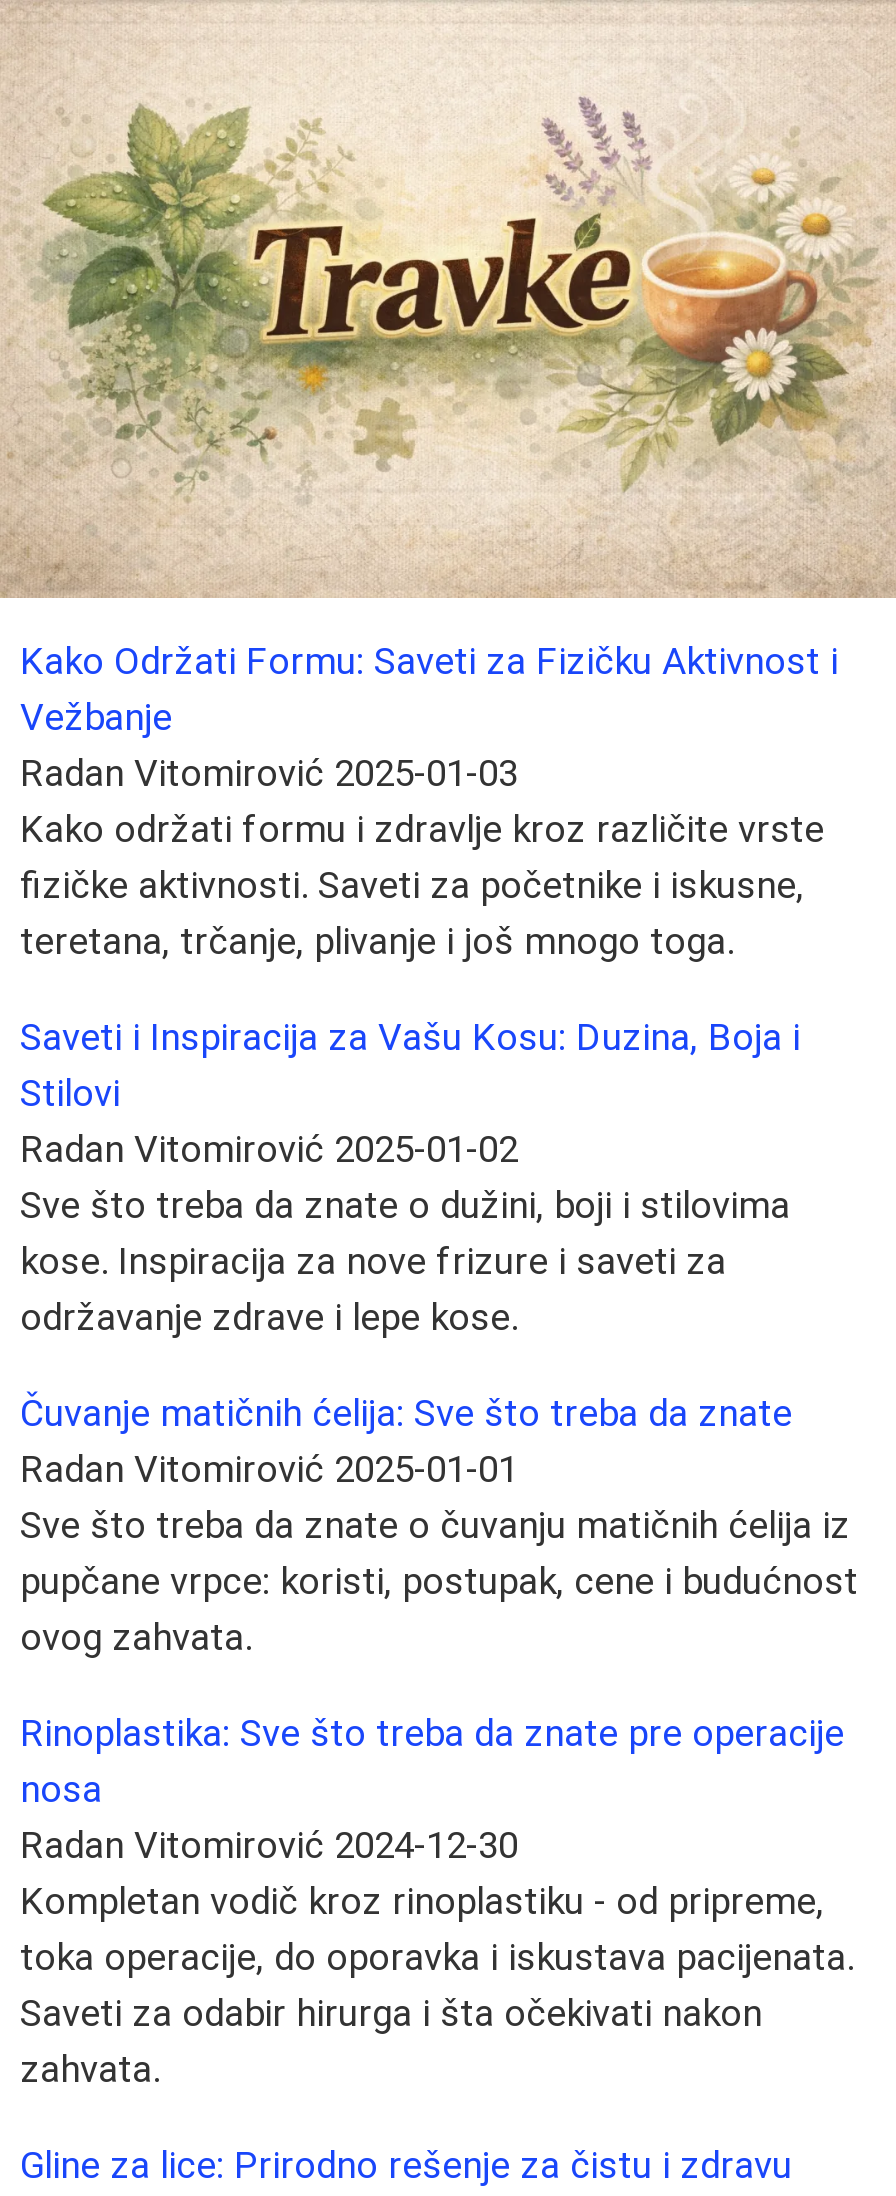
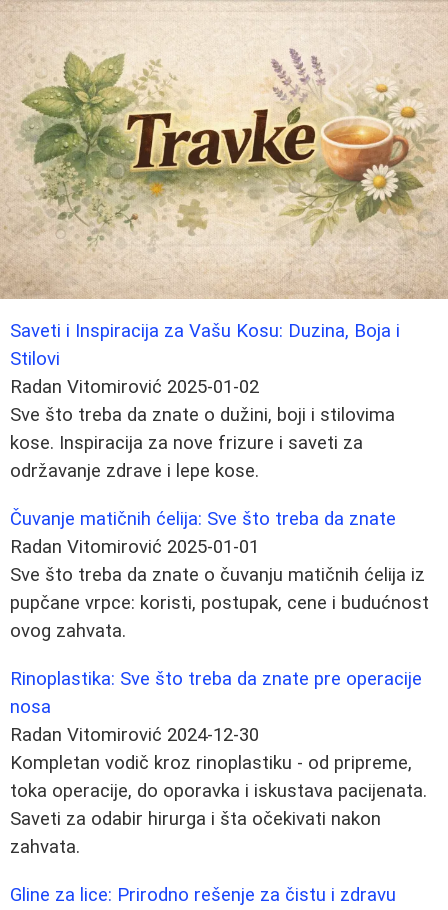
[20,639,838,963] Kako Održati Formu: Saveti za Fizičku Aktivnost i | Vežbanje | Radan Vitomirović 2025-01-03 | Kako održati formu i zdravlje kroz različite vrste | fizičke aktivnosti. Saveti za početnike i iskusne, | teretana, trčanje, plivanje i još mnogo toga. -> none

